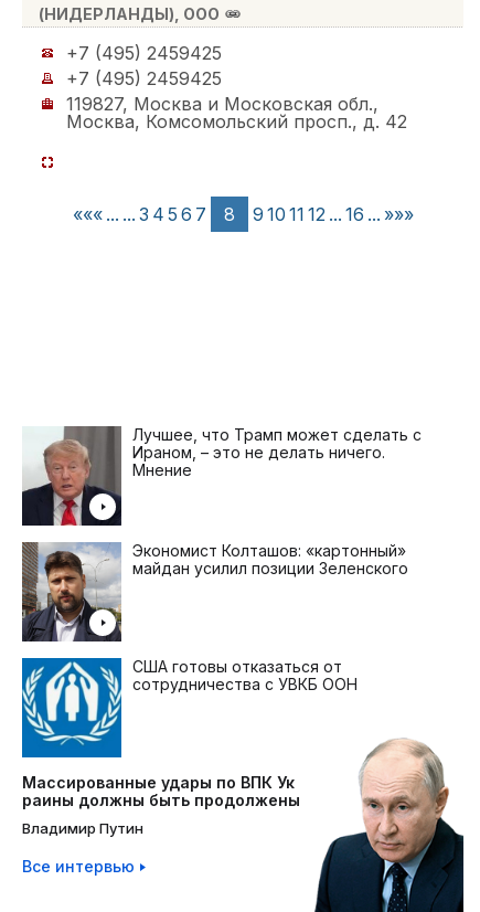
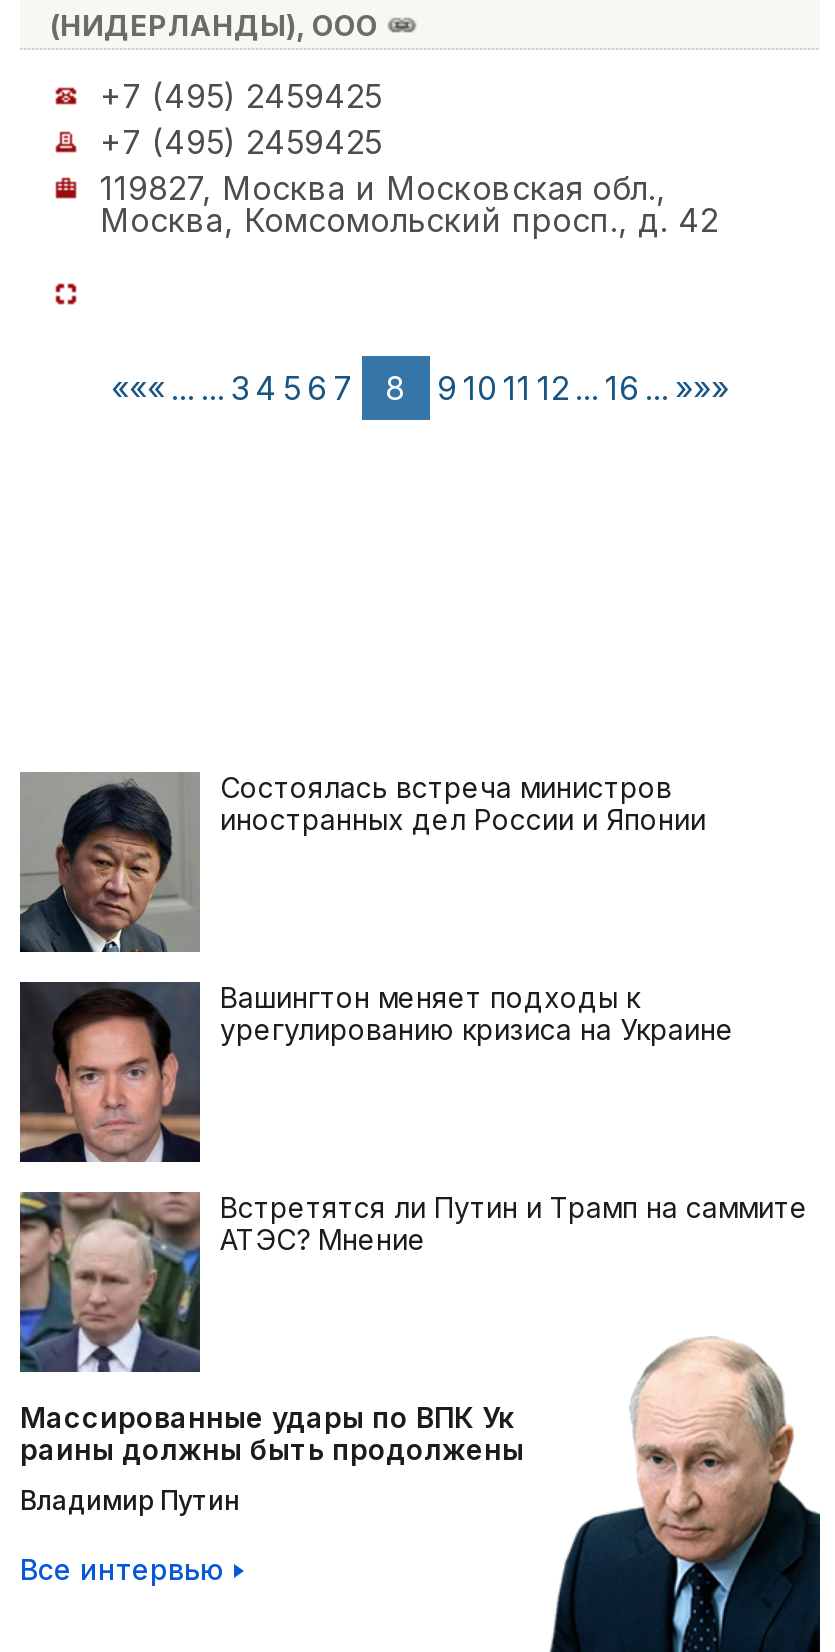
[22,425,422,527] [image] | Лучшее, что Трамп может сделать с | Ираном, – это не делать ничего. | Мнение -> [20,770,706,954] [image] | Состоялась встреча министров | иностранных дел России и Японии
[21,541,408,643] [image] | Экономист Колташов: «картонный» | майдан усилил позиции Зеленского -> [18,980,734,1164] [image] | Вашингтон меняет подходы к | урегулированию кризиса на Украине
[21,657,358,759] [image] | США готовы отказаться от | сотрудничества с УВКБ ООН -> [18,1190,808,1374] [image] | Встретятся ли Путин и Трамп на саммите | АТЭС? Мнение

